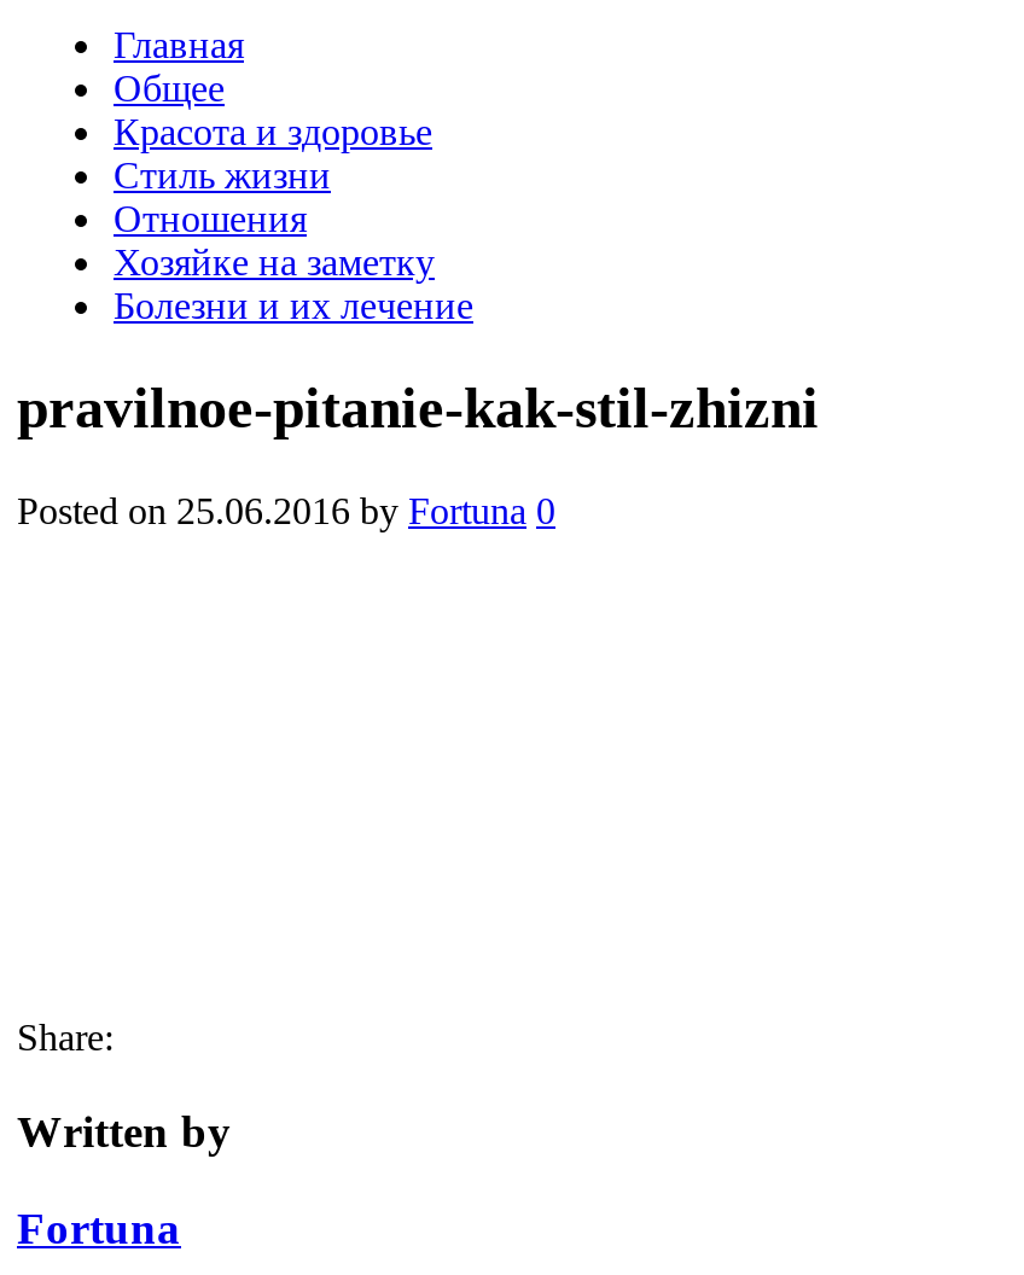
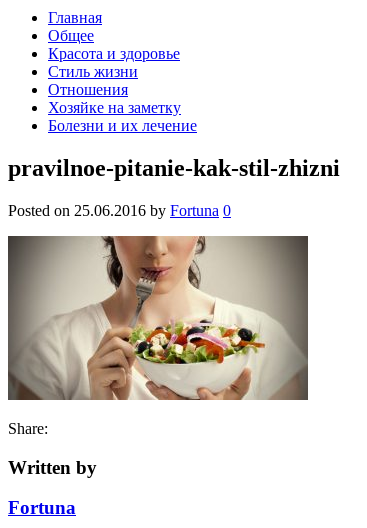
none -> [7,235,309,401] [image]

